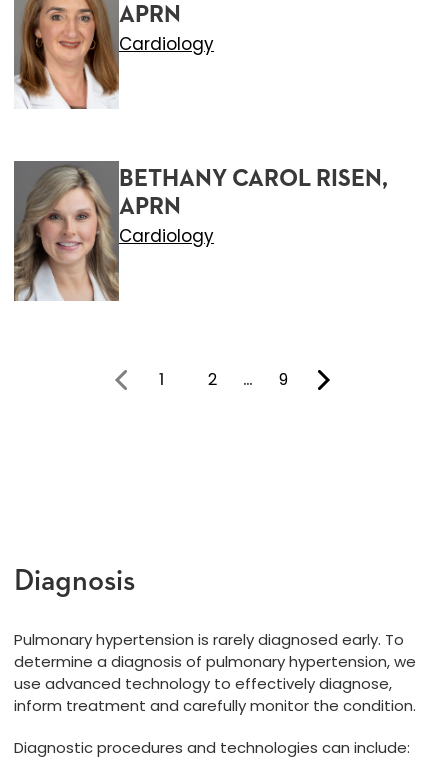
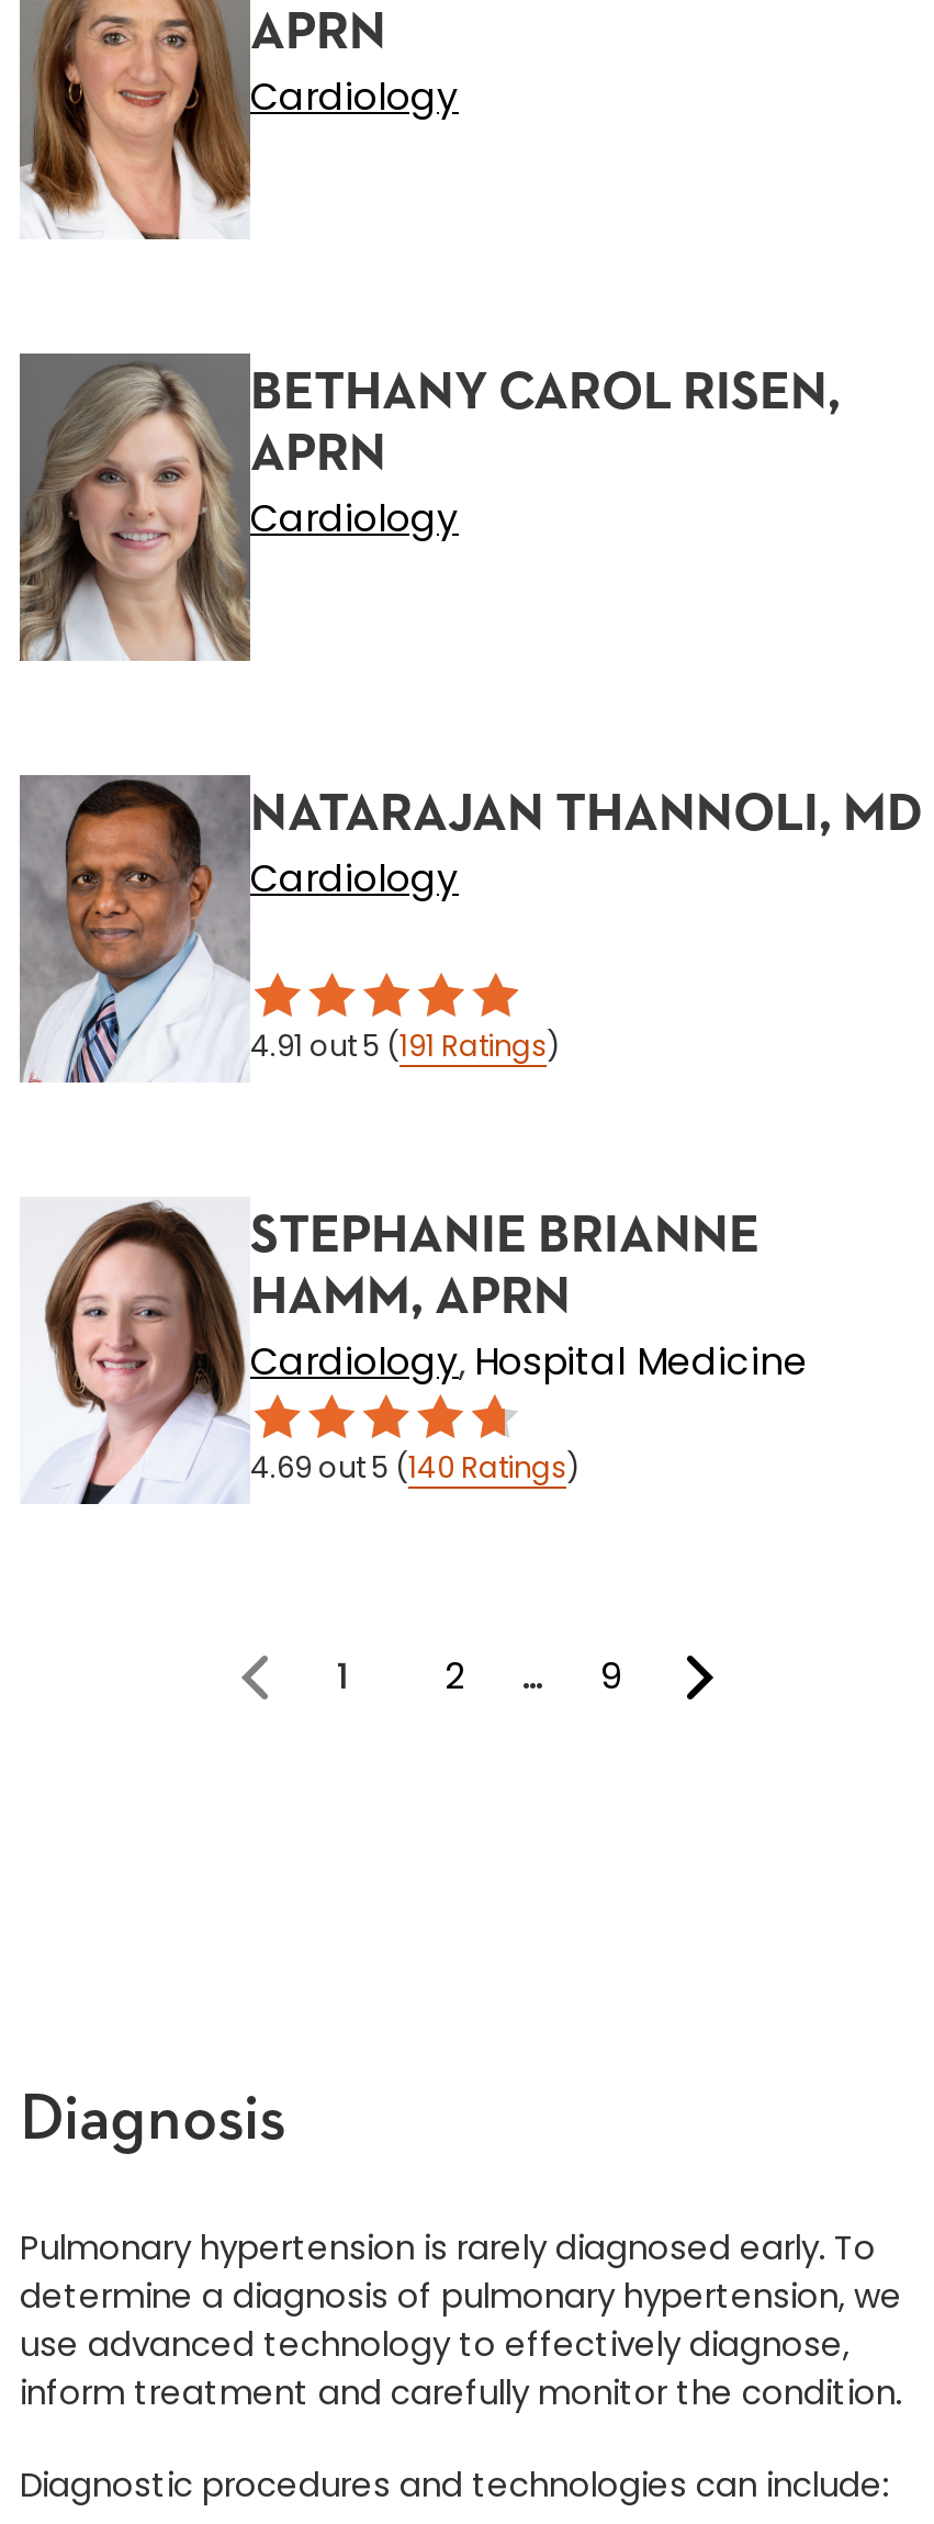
none -> [20,773,922,1085] [image] | NATARAJAN THANNOLI, MD | Cardiology | 4.91 out 5 (191 Ratings)
none -> [35,1199,808,1506] [image] | STEPHANIE BRIANNE | HAMM, APRN | Cardiology, Hospital Medicine | 4.69 out 5 (140 Ratings)

